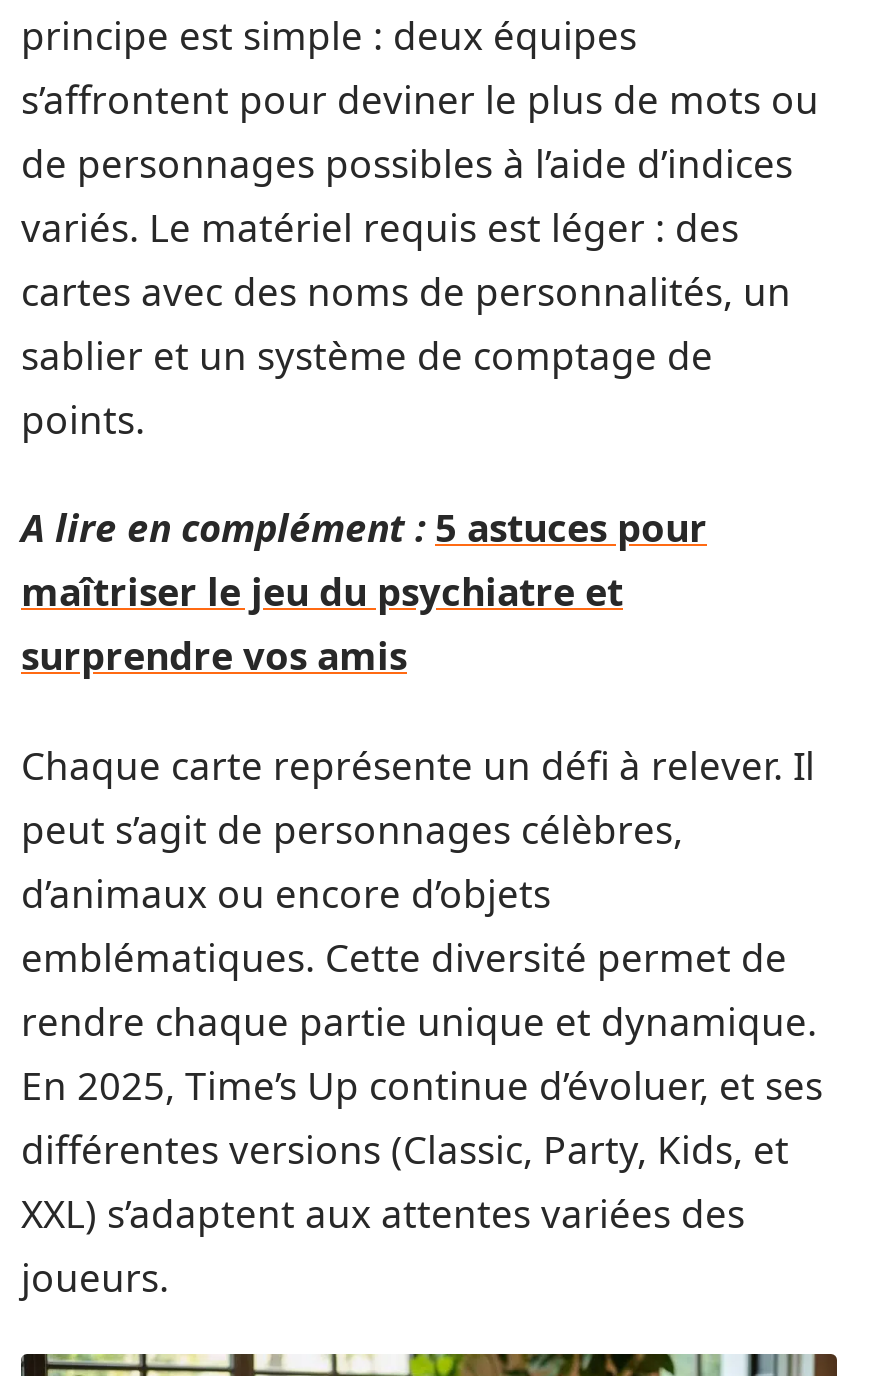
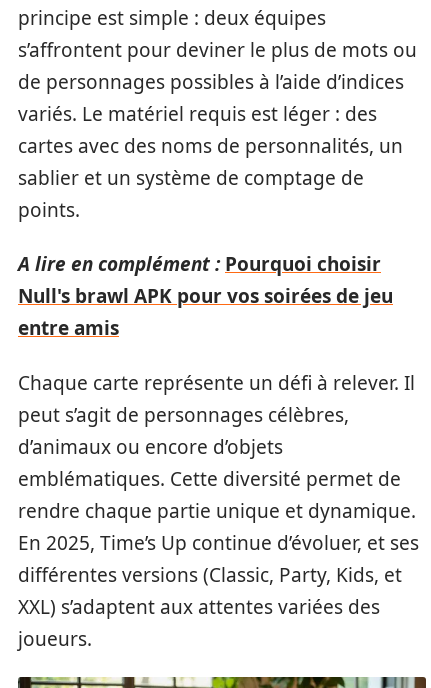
[21,502,707,682] A lire en complément : 5 astuces pour | maîtriser le jeu du psychiatre et | surprendre vos amis -> [18,251,393,341] A lire en complément : Pourquoi choisir | Null's brawl APK pour vos soirées de jeu | entre amis

